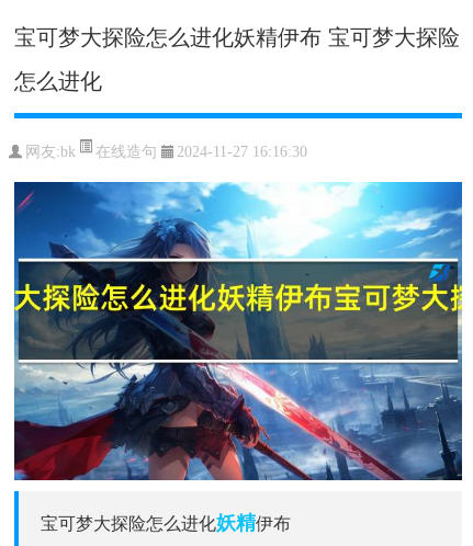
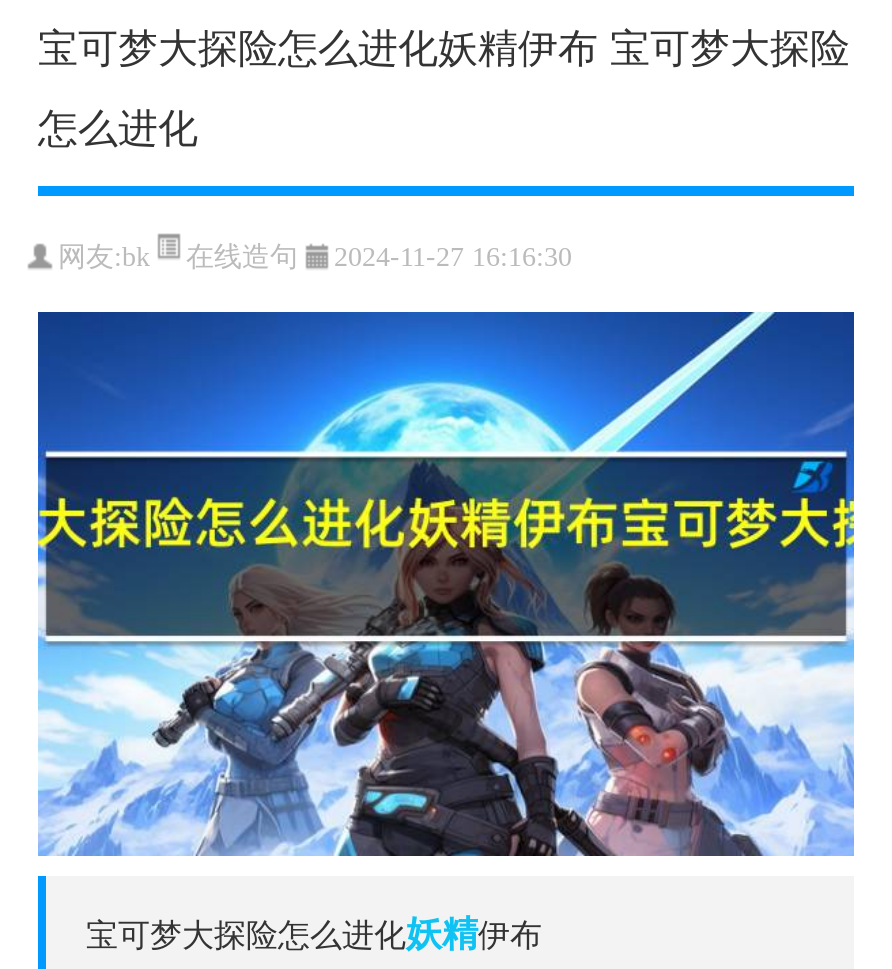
[13,181,463,481] [image] -> [38,310,856,858] [image]

